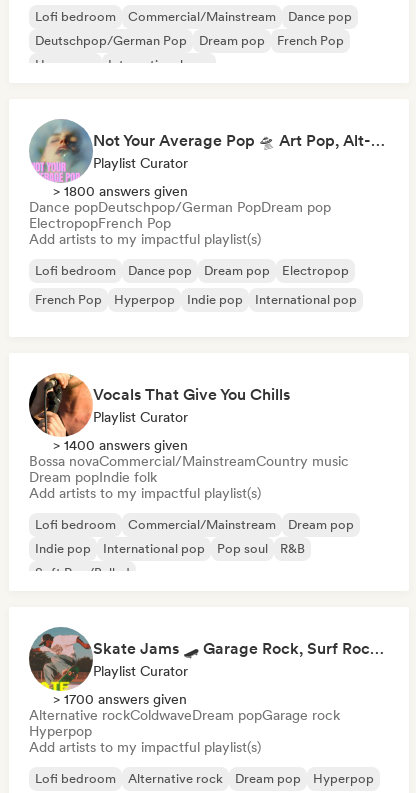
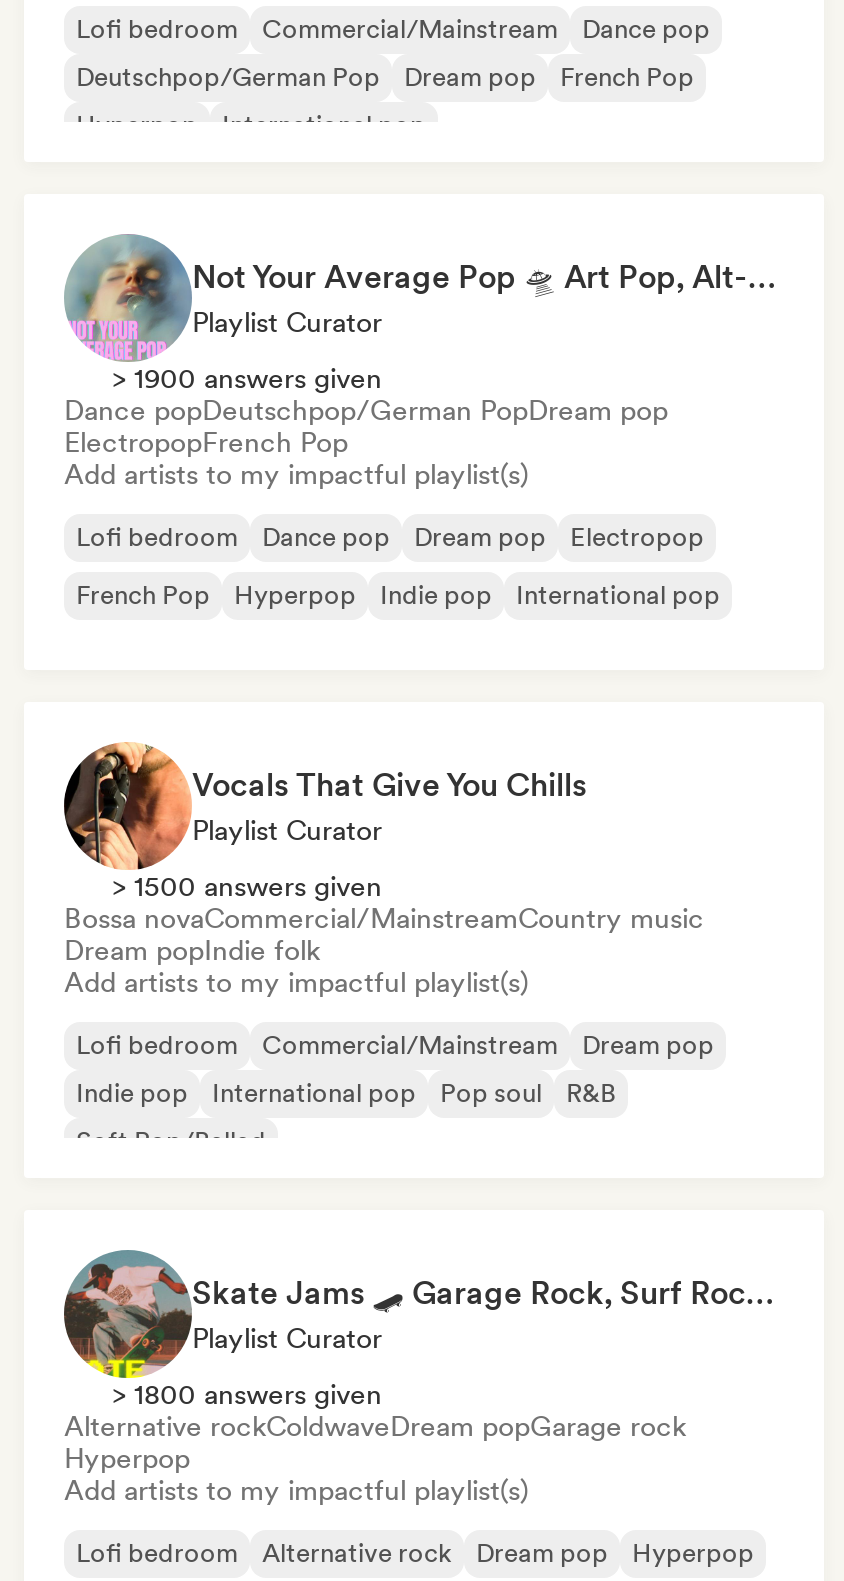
none -> [112,362,382,394] > 1900 answers given
moved [53,183,188,199] -> [112,1378,382,1410]: > 1800 answers given
[53,437,188,453] > 1400 answers given -> [112,870,382,902] > 1500 answers given
[53,691,187,707] > 1700 answers given -> none

